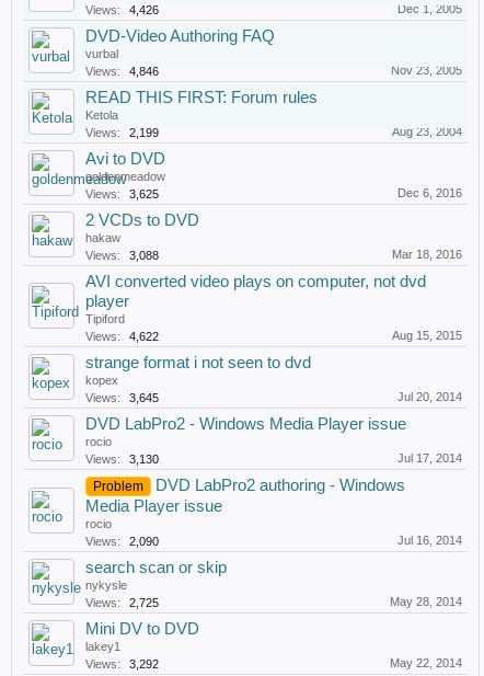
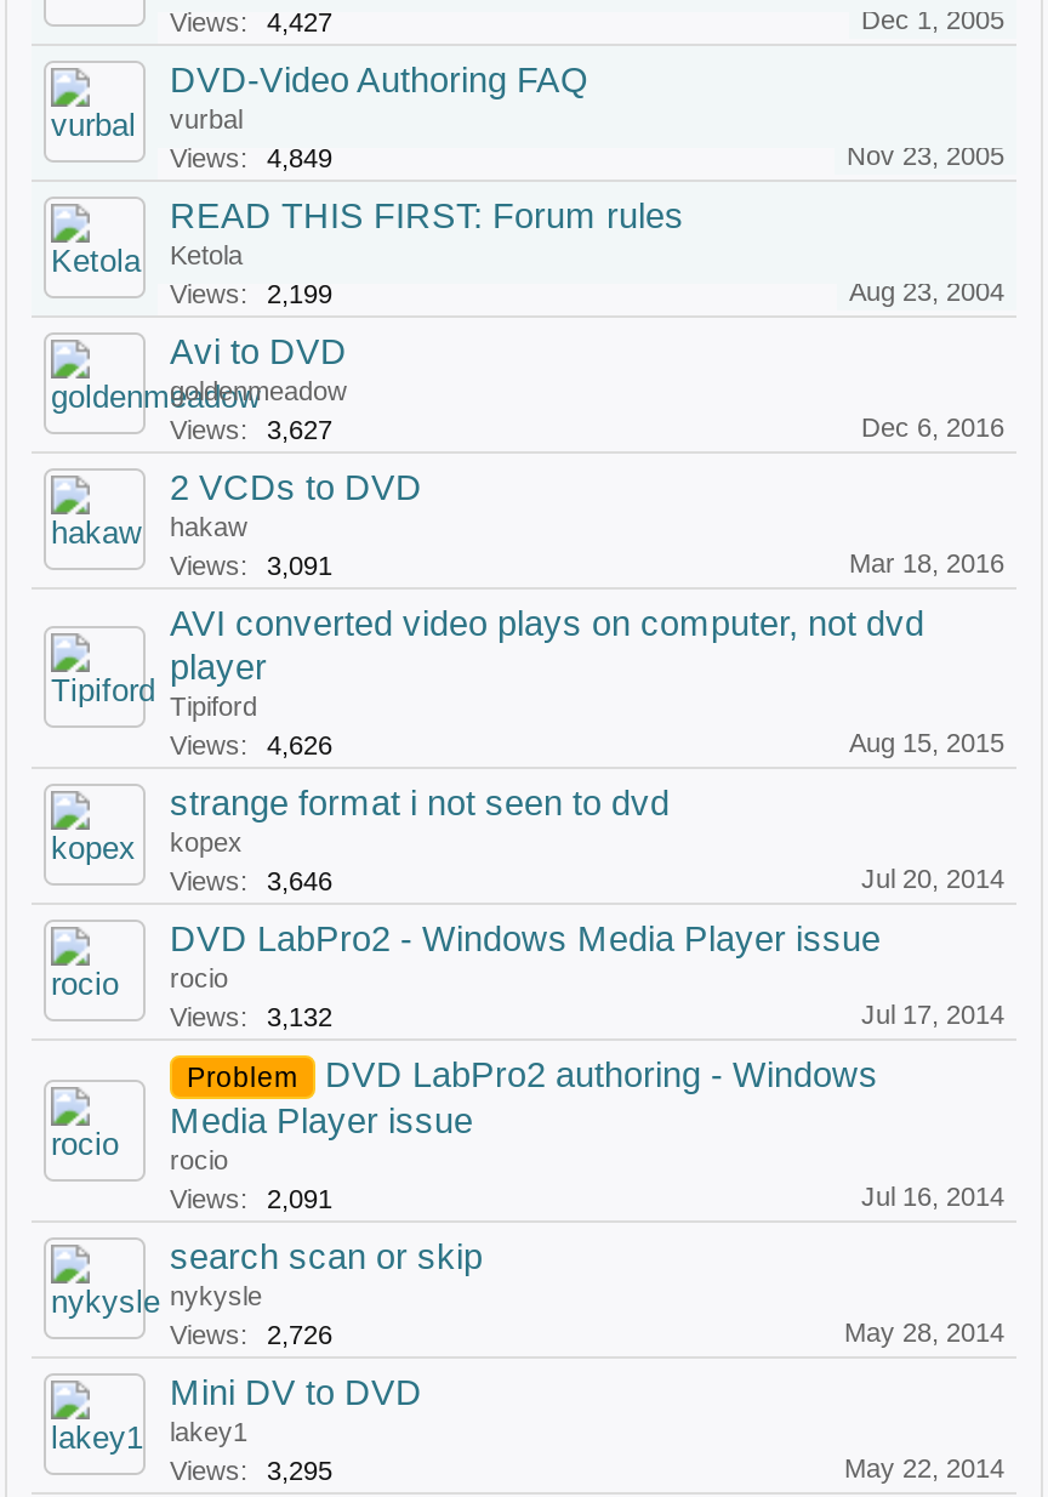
[85,3,159,16] Views: 4,426 -> [170,7,332,36] Views: 4,427
[85,65,159,78] Views: 4,846 -> [170,143,332,172] Views: 4,849
[85,187,159,200] Views: 3,625 -> [170,415,332,444] Views: 3,627
[85,249,159,262] Views: 3,088 -> [170,551,332,580] Views: 3,091
[85,330,159,343] Views: 4,622 -> [170,730,332,759] Views: 4,626
[85,391,159,404] Views: 3,645 -> [170,866,332,895] Views: 3,646
[85,452,159,466] Views: 3,130 -> [170,1002,332,1031] Views: 3,132
[85,535,159,548] Views: 2,090 -> [170,1184,332,1213] Views: 2,091
[85,596,159,609] Views: 2,725 -> [170,1320,332,1349] Views: 2,726
[85,657,159,671] Views: 3,292 -> [170,1456,332,1485] Views: 3,295

